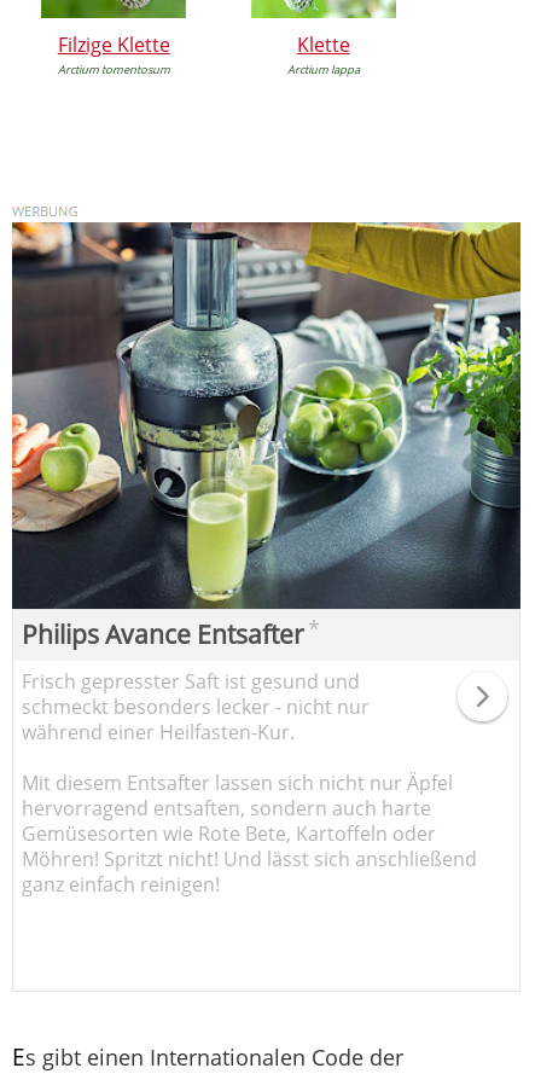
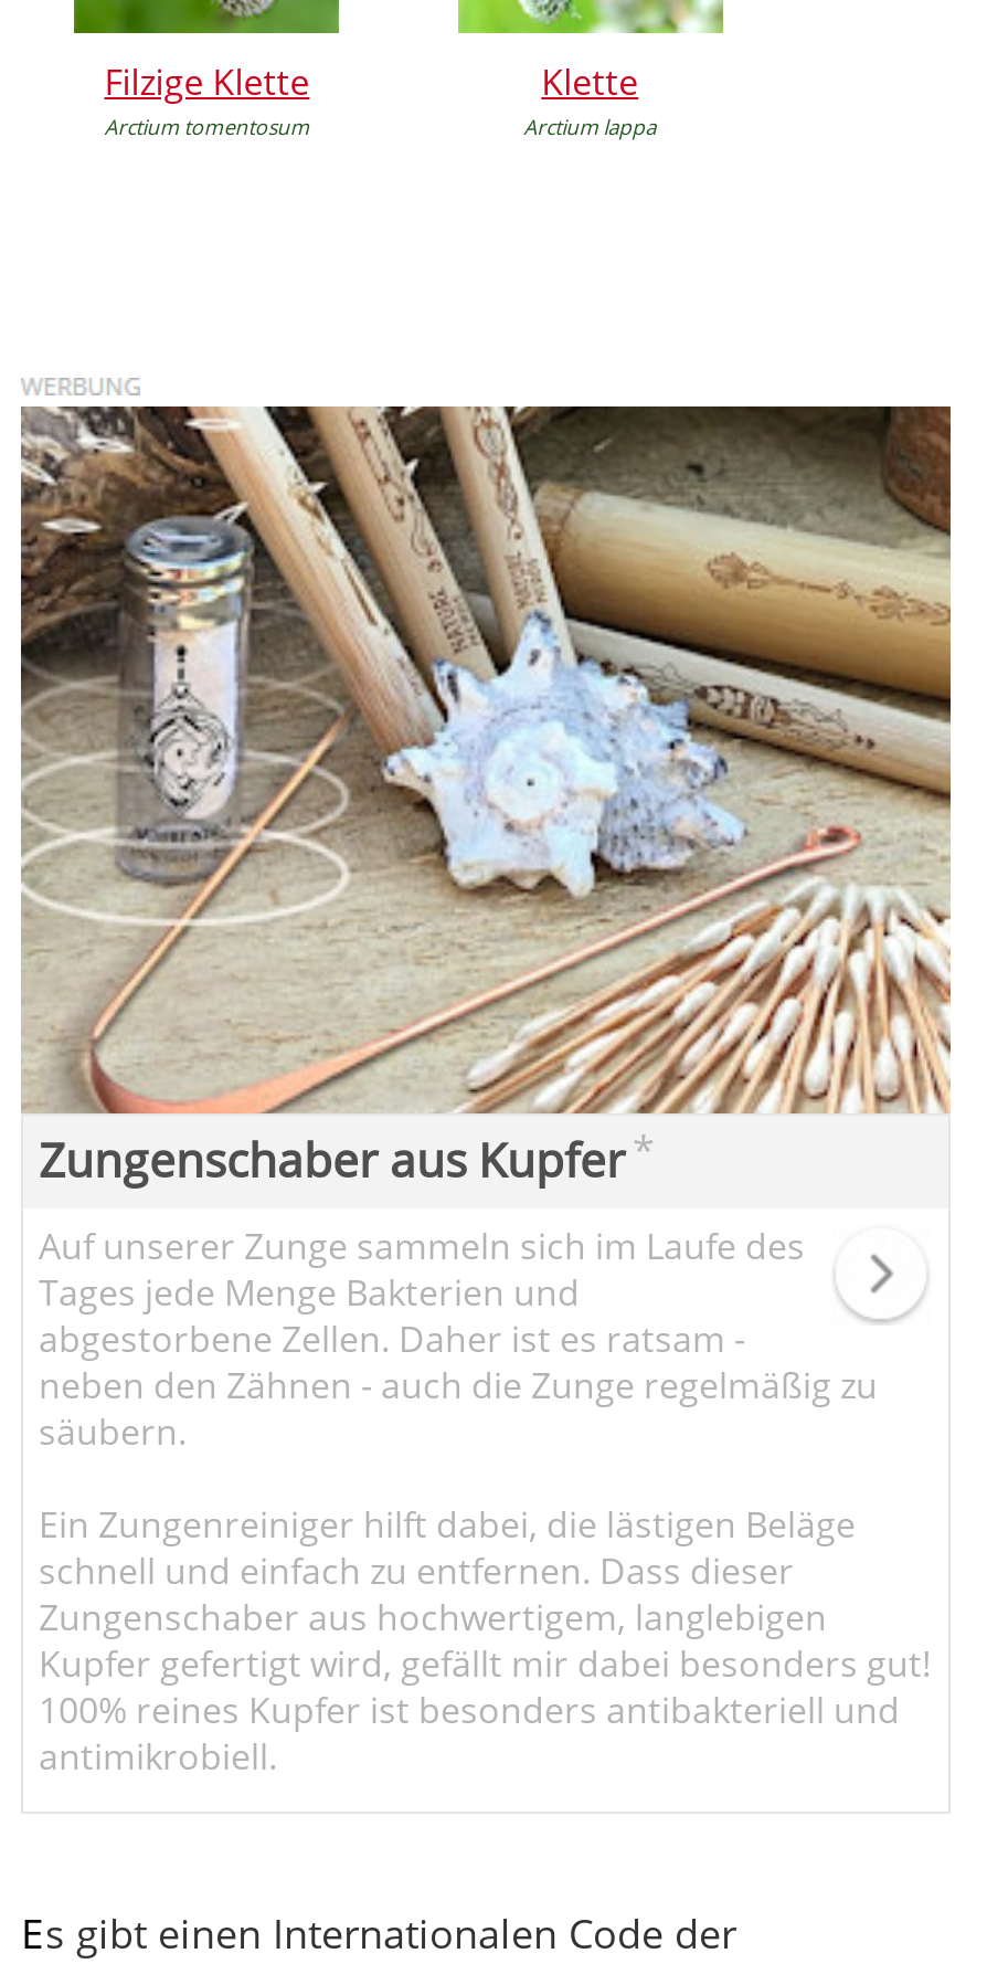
[11,221,522,651] [image] | Philips Avance Entsafter * -> [19,404,953,1191] [image] | Zungenschaber aus Kupfer *
[22,668,370,745] Frisch gepresster Saft ist gesund und | schmeckt besonders lecker - nicht nur | während einer Heilfasten-Kur. -> [39,1221,878,1456] Auf unserer Zunge sammeln sich im Laufe des | Tages jede Menge Bakterien und | abgestorbene Zellen. Daher ist es ratsam - | neben den Zähnen - auch die Zunge regelmäßig zu | säubern.
[22,769,477,897] Mit diesem Entsafter lassen sich nicht nur Äpfel | hervorragend entsaften, sondern auch harte | Gemüsesorten wie Rote Bete, Kartoffeln oder | Möhren! Spritzt nicht! Und lässt sich anschließend | ganz einfach reinigen! -> [39,1500,931,1780] Ein Zungenreiniger hilft dabei, die lästigen Beläge | schnell und einfach zu entfernen. Dass dieser | Zungenschaber aus hochwertigem, langlebigen | Kupfer gefertigt wird, gefällt mir dabei besonders gut! | 100% reines Kupfer ist besonders antibakteriell und | antimikrobiell.

